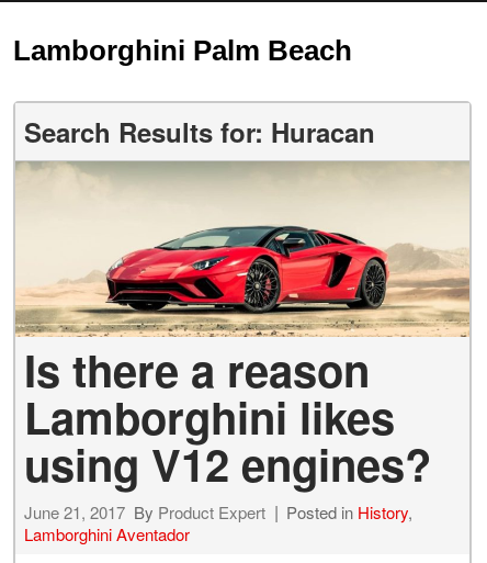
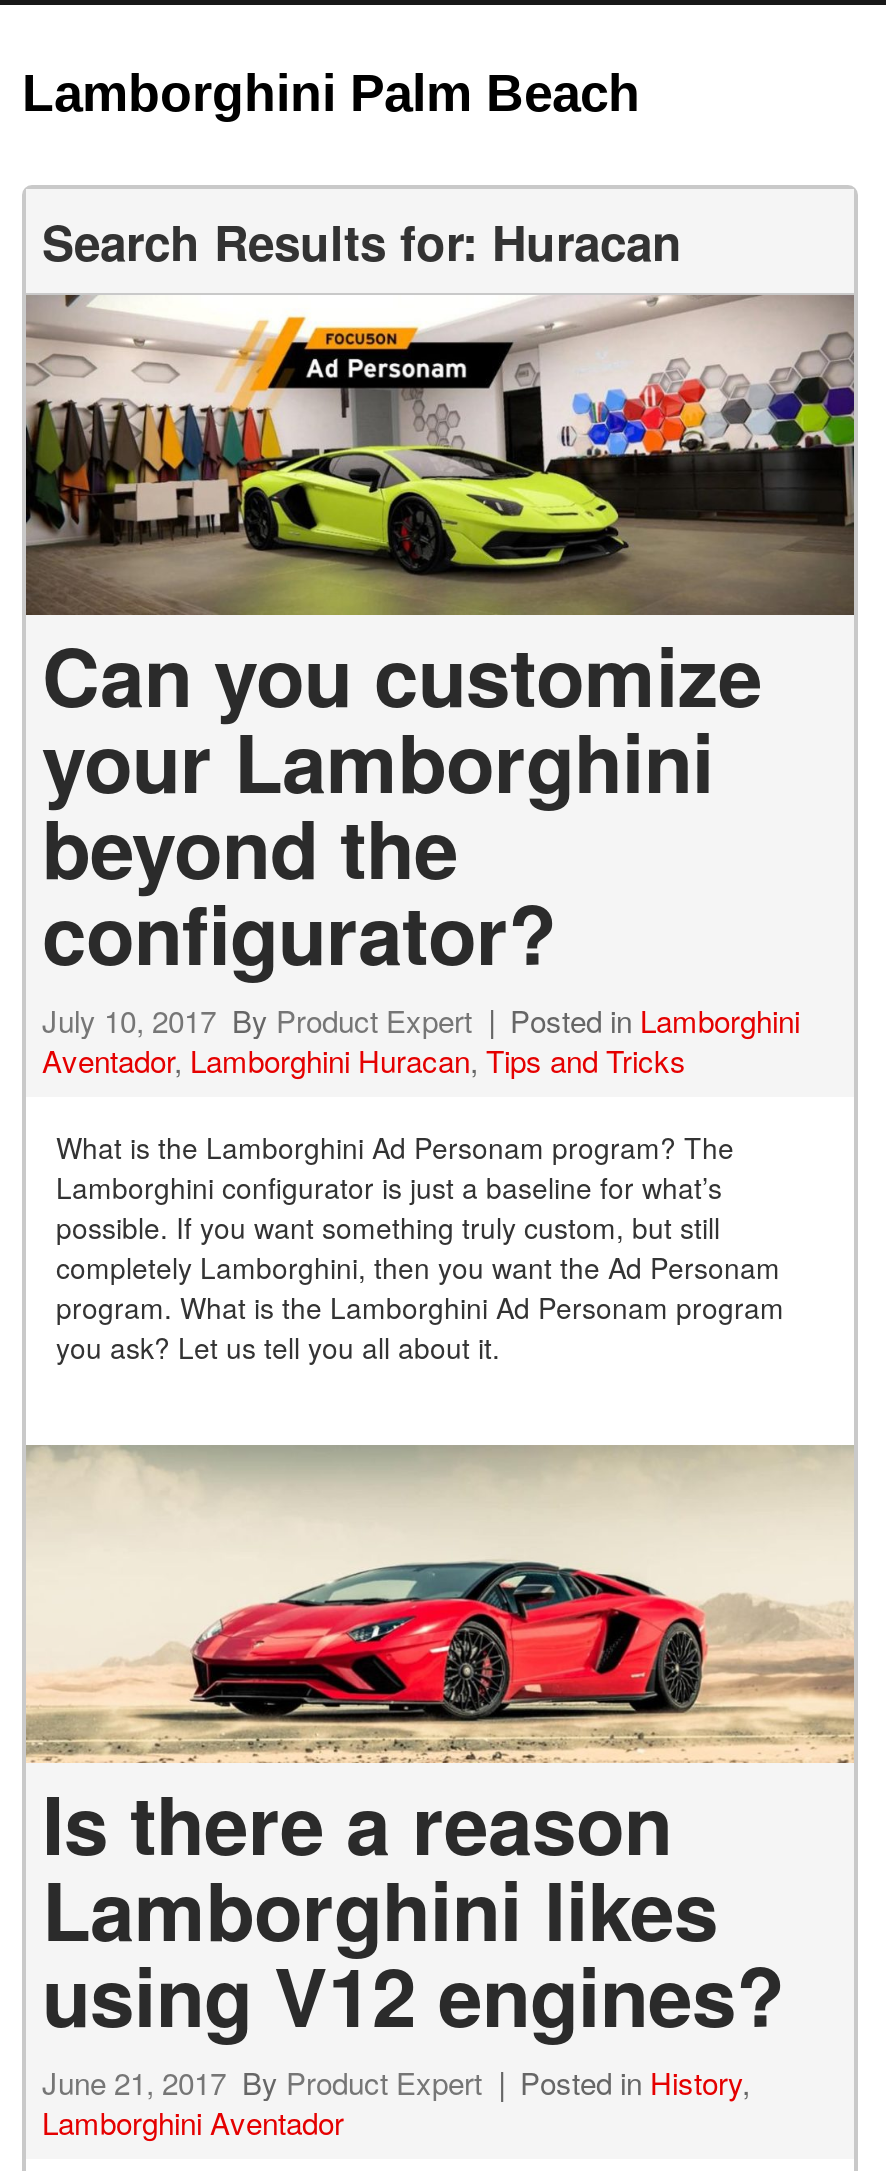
none -> [24,295,856,1366] [image] | Can you customize | your Lamborghini | beyond the | configurator? | July 10, 2017 By Product Expert | Posted in Lamborghini | Aventador, Lamborghini Huracan, Tips and Tricks | What is the Lamborghini Ad Personam program? The | Lamborghini configurator is just a baseline for what’s | possible. If you want something truly custom, but still | completely Lamborghini, then you want the Ad Personam | program. What is the Lamborghini Ad Personam program | you ask? Let us tell you all about it.

